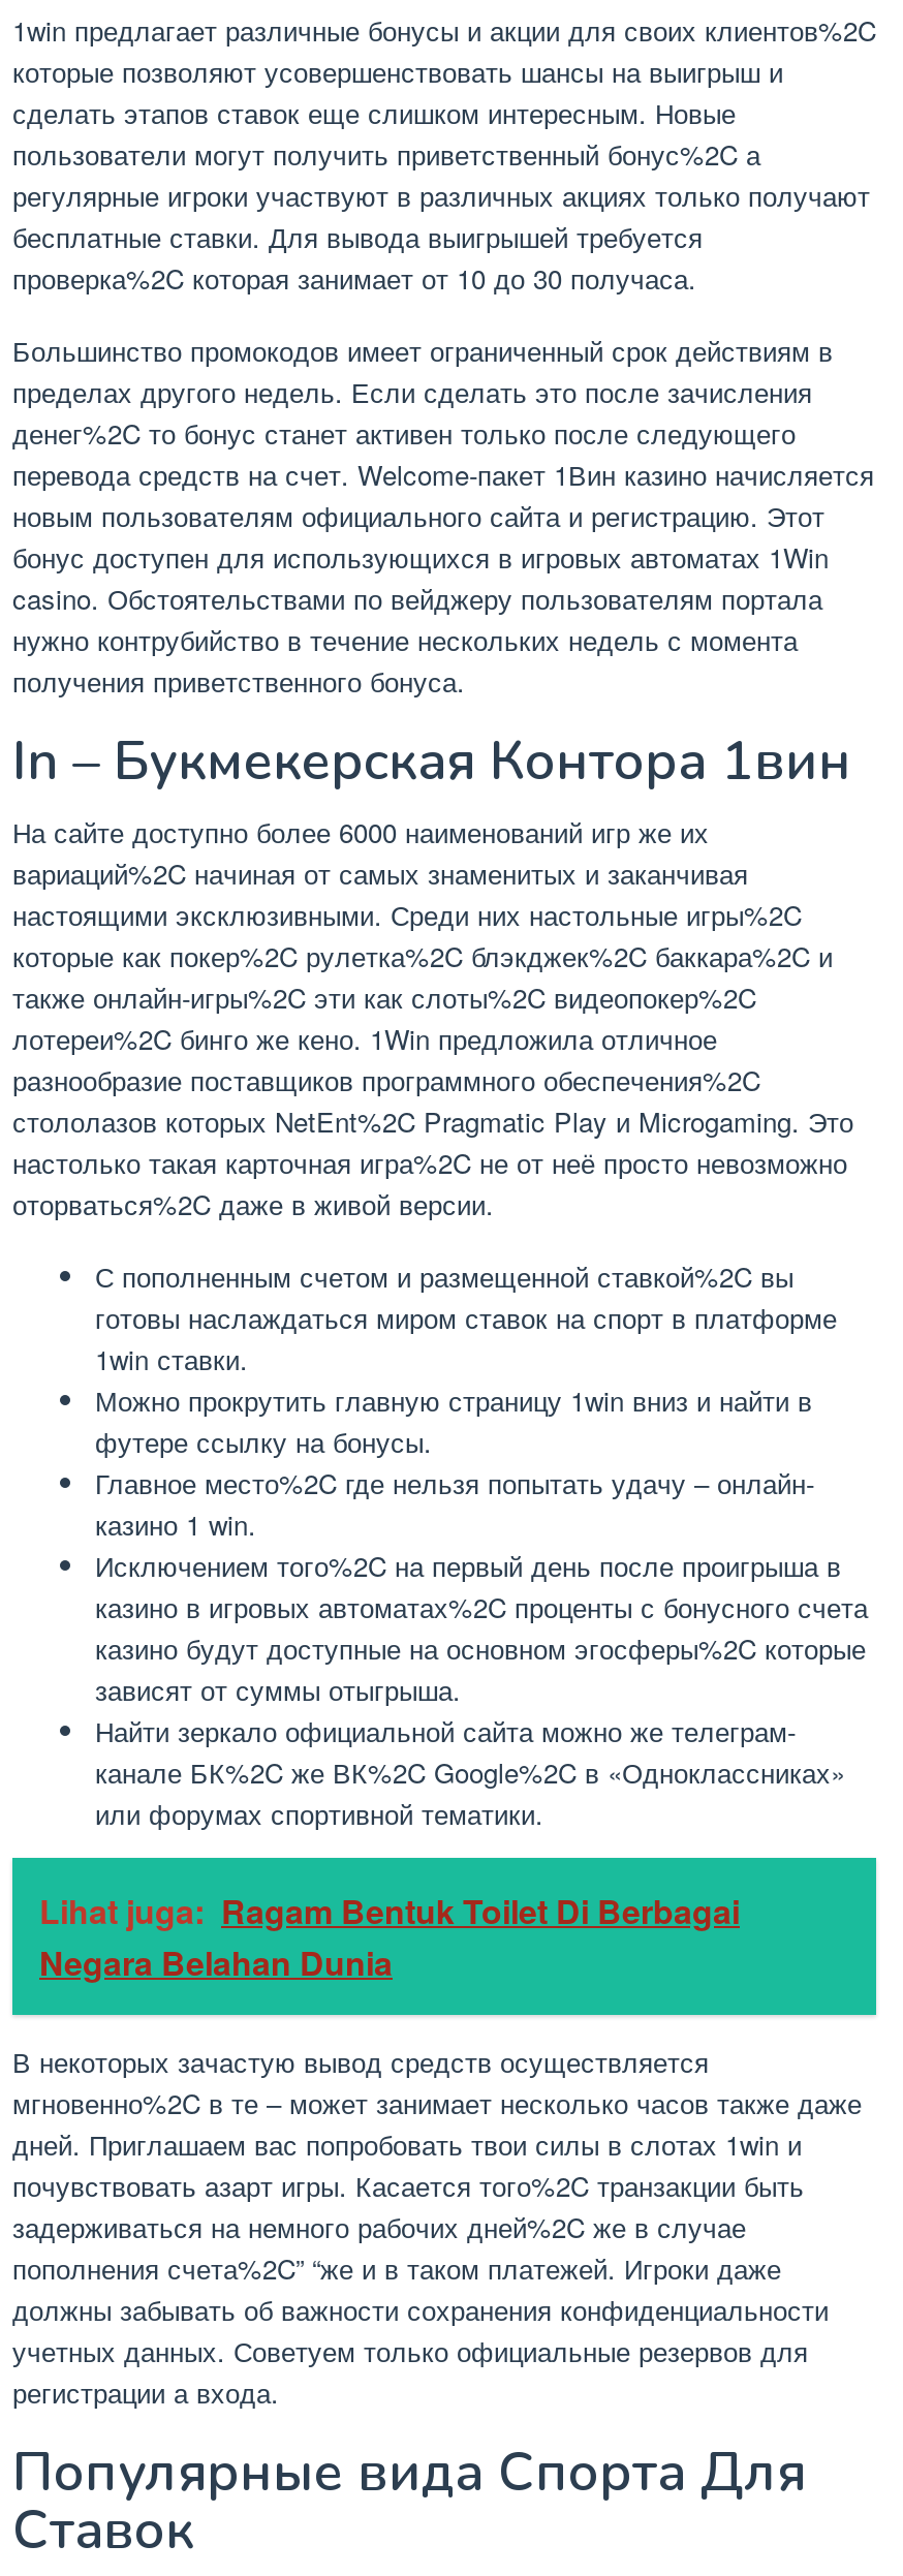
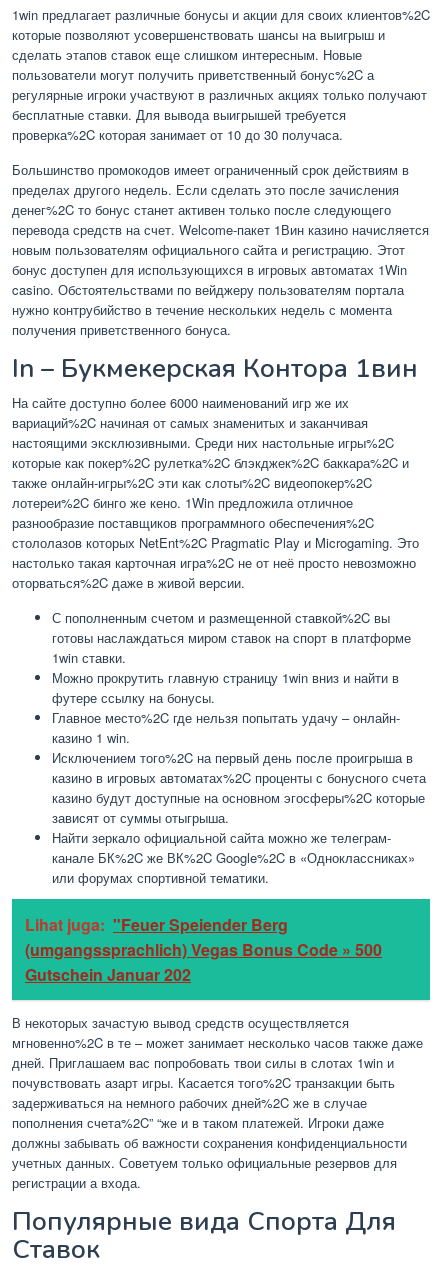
[39,1887,740,1986] Lihat juga: Ragam Bentuk Toilet Di Berbagai | Negara Belahan Dunia -> [25,913,382,986] Lihat juga: "Feuer Speiender Berg | (umgangssprachlich) Vegas Bonus Code » 500 | Gutschein Januar 202

